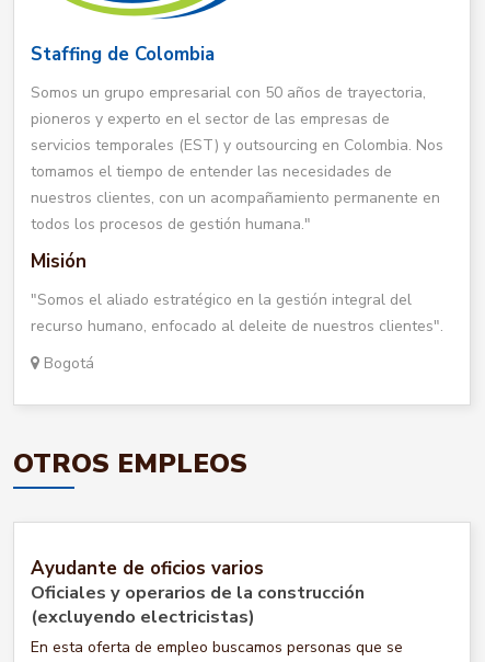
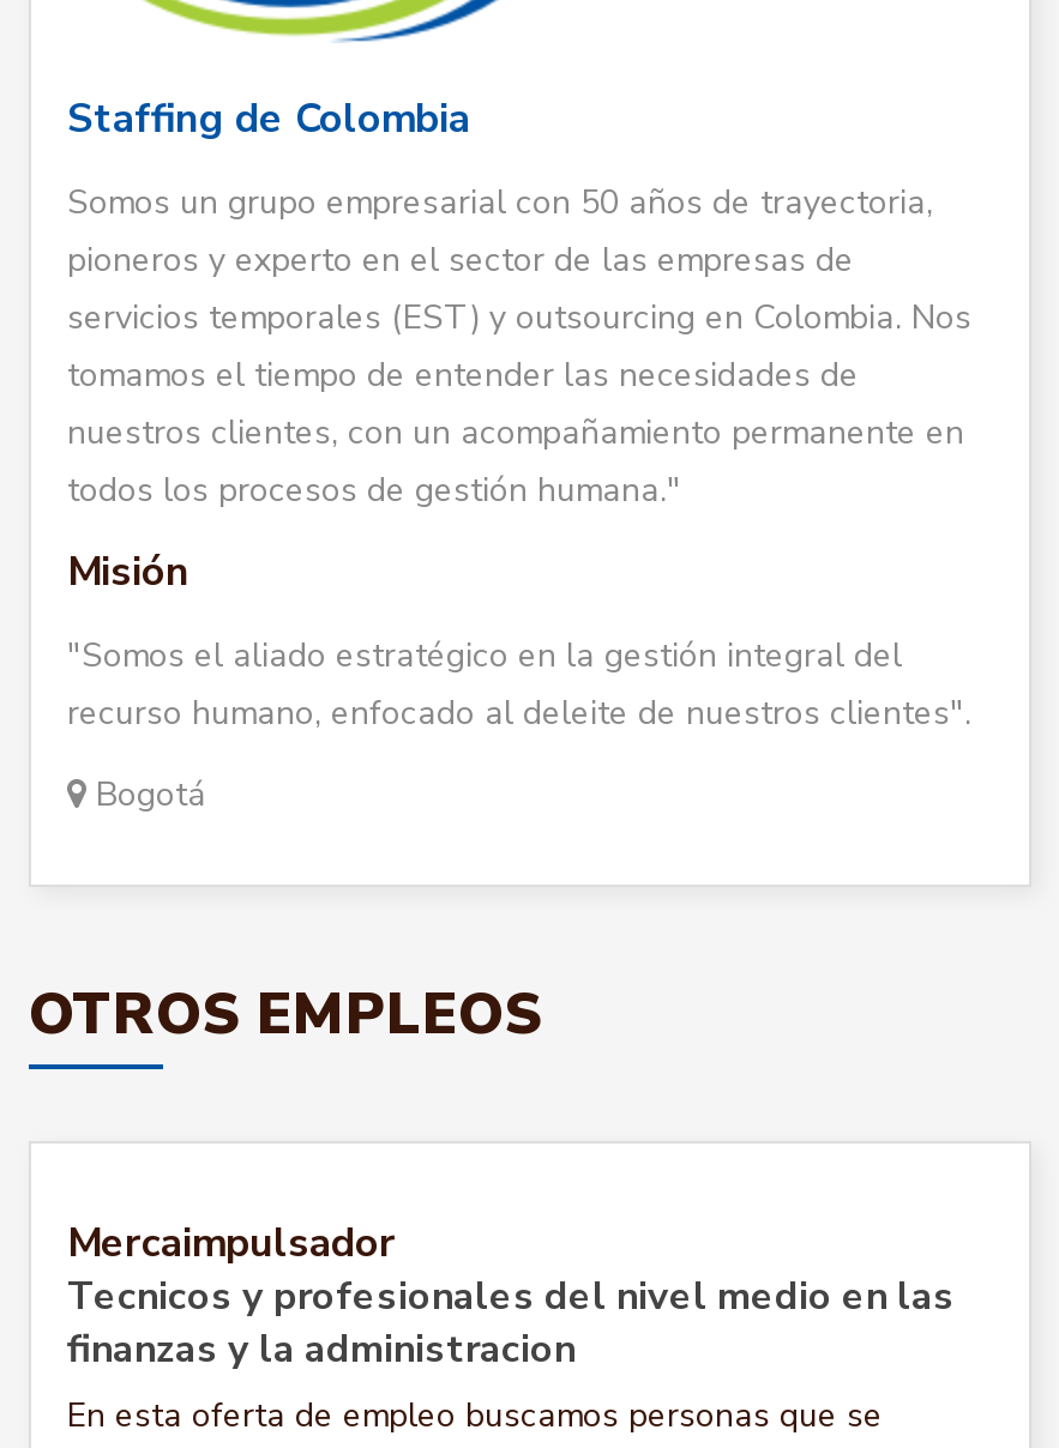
[31,556,365,629] Ayudante de oficios varios | Oficiales y operarios de la construcción | (excluyendo electricistas) -> [67,1215,955,1376] Mercaimpulsador | Tecnicos y profesionales del nivel medio en las | finanzas y la administracion

